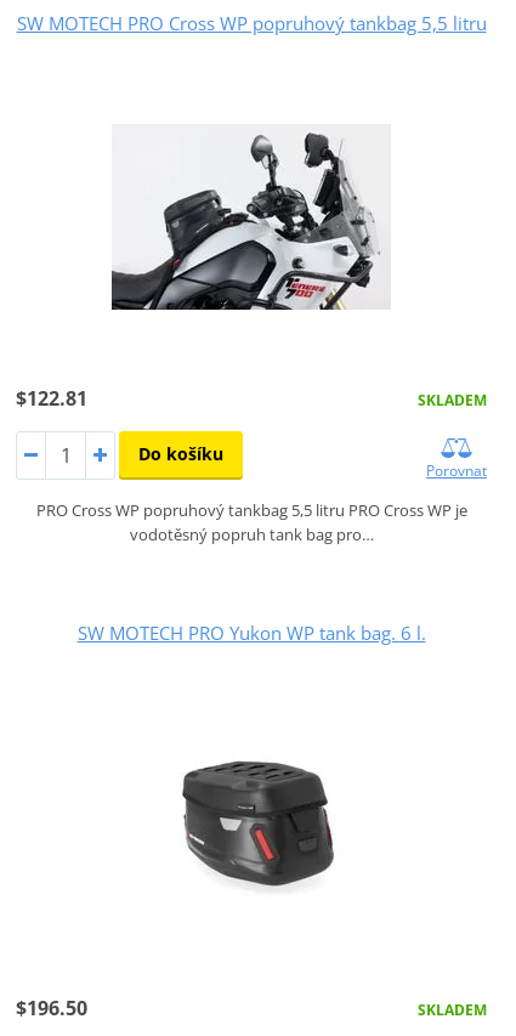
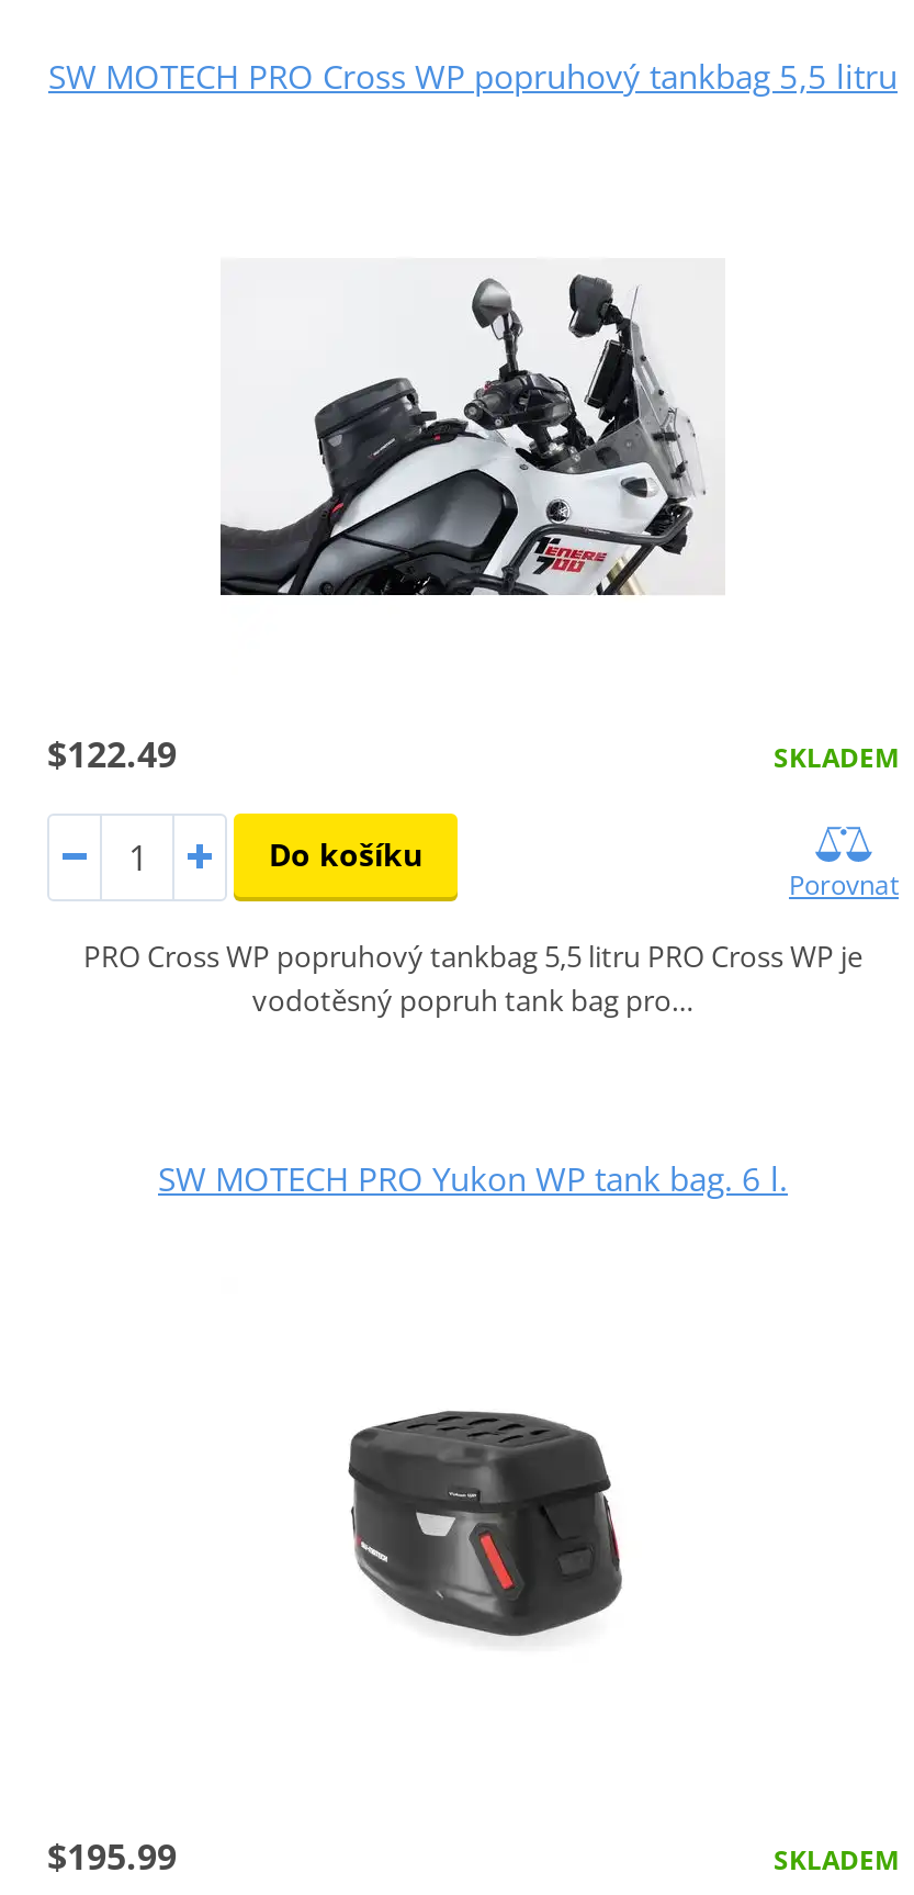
[16,385,87,411] $122.81 -> [47,730,177,778] $122.49
[16,994,87,1021] $196.50 -> [47,1832,177,1880] $195.99

